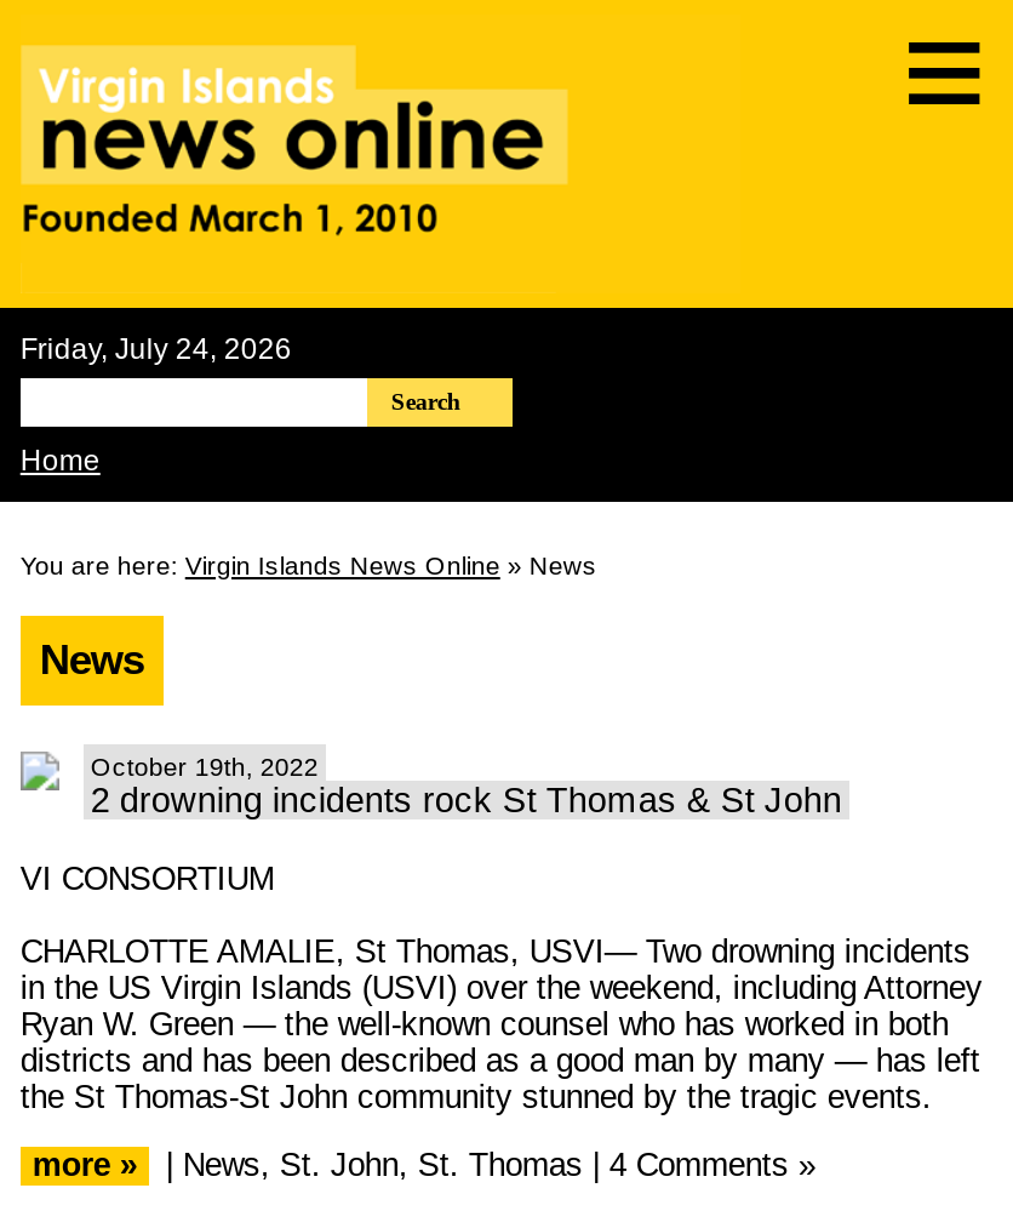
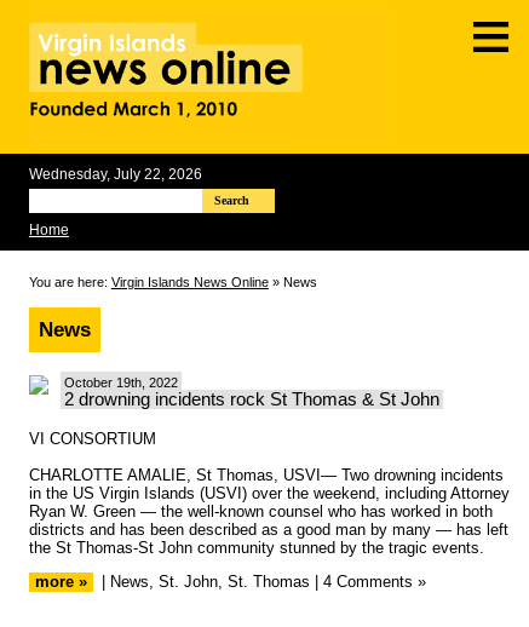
[20,331,292,365] Friday, July 24, 2026 -> [29,165,202,182] Wednesday, July 22, 2026

